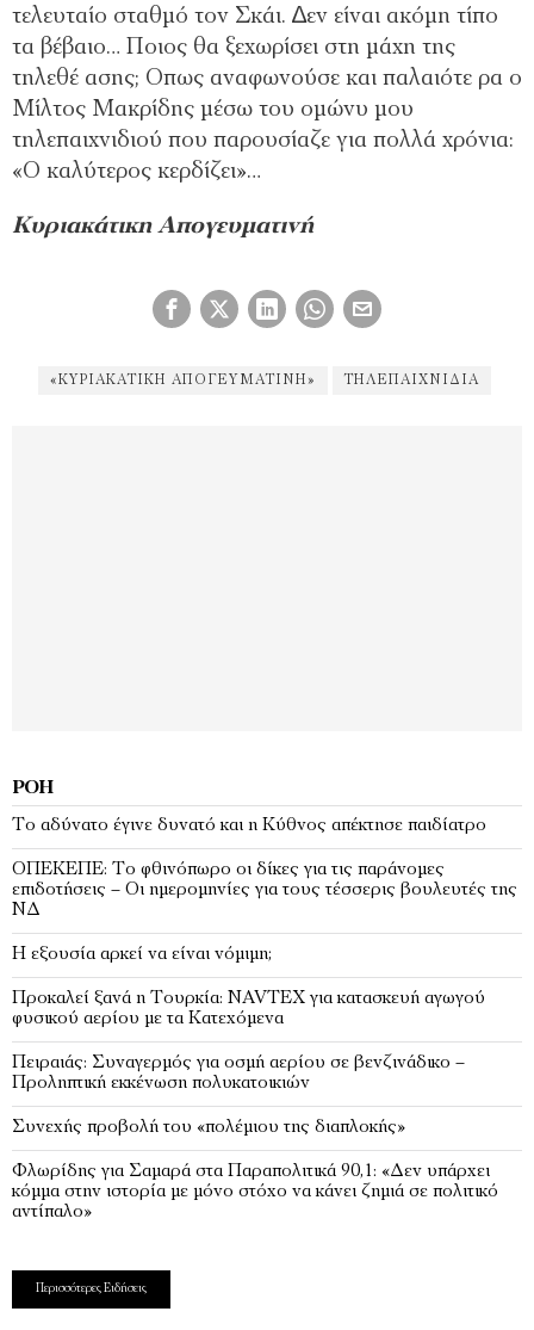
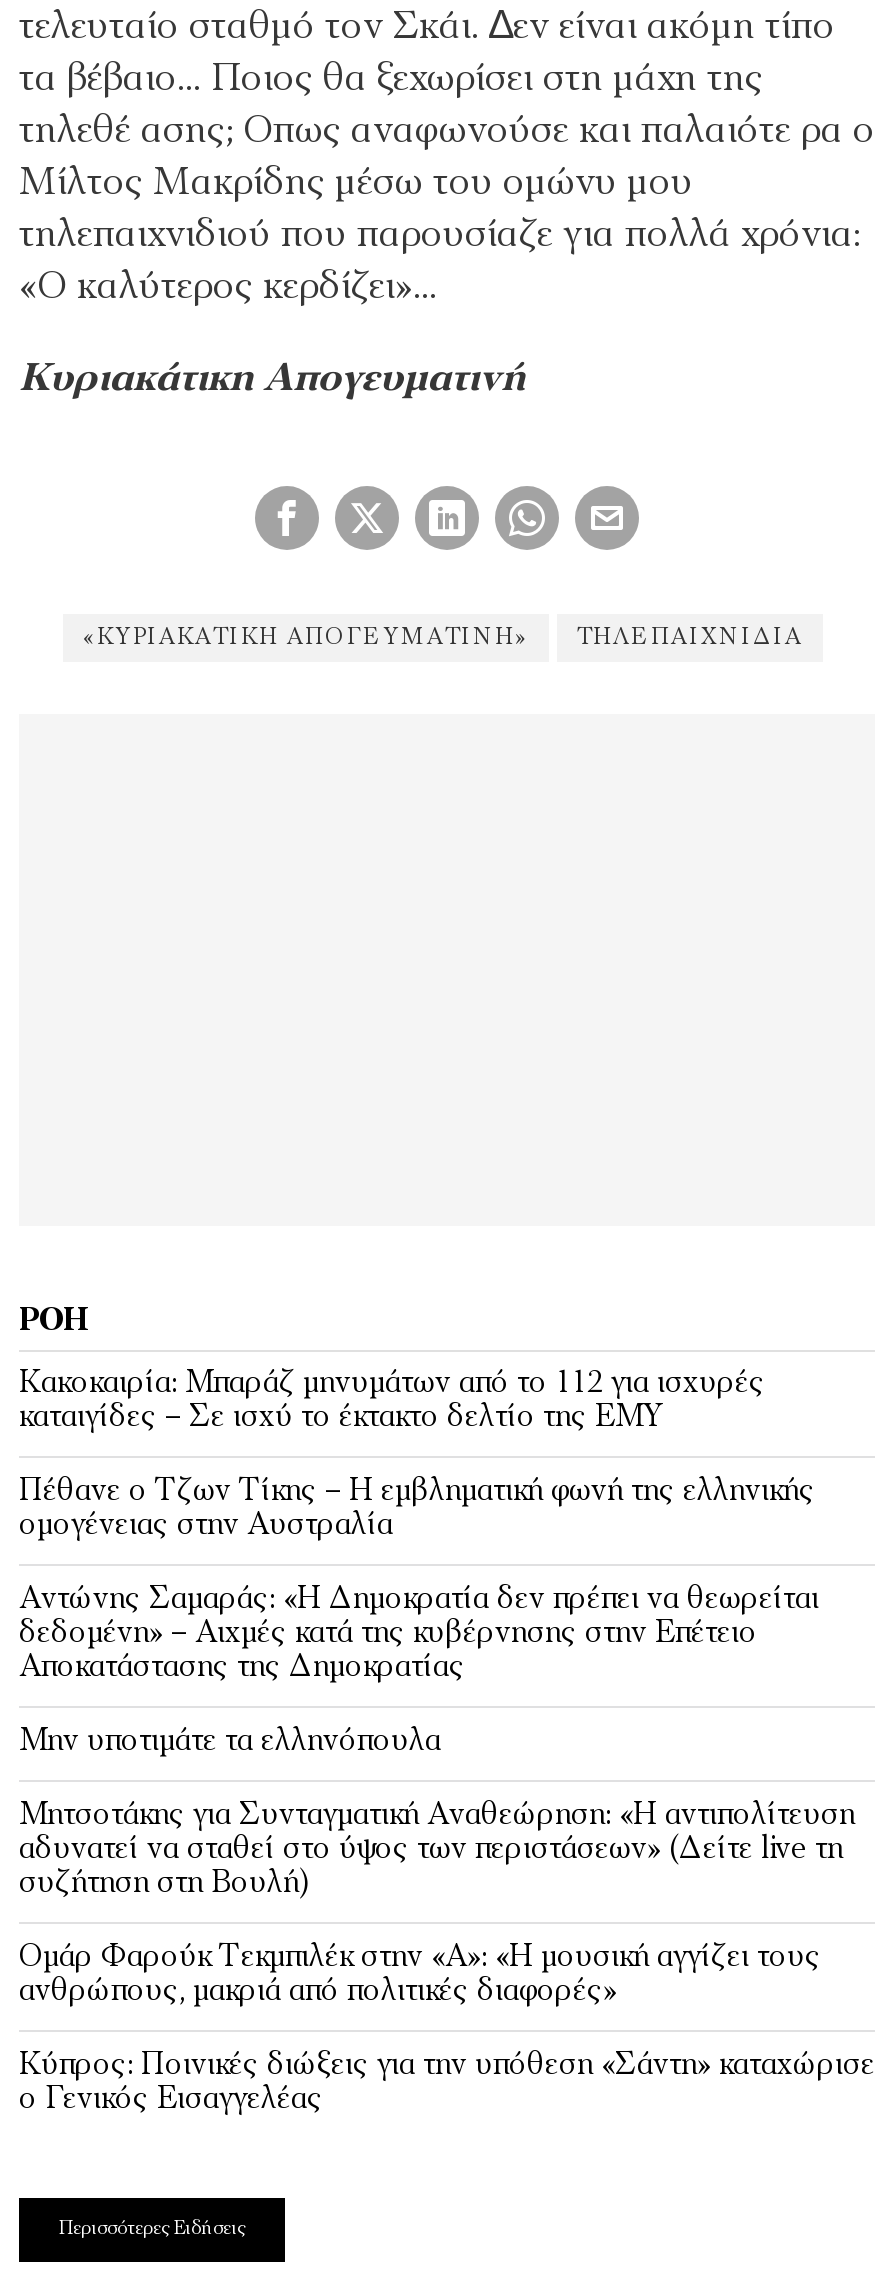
[12,816,486,835] Το αδύνατο έγινε δυνατό και η Κύθνος απέκτησε παιδίατρο -> [19,1368,765,1434] Κακοκαιρία: Μπαράζ μηνυμάτων από το 112 για ισχυρές | καταιγίδες – Σε ισχύ το έκτακτο δελτίο της ΕΜΥ
[12,860,517,920] ΟΠΕΚΕΠΕ: Το φθινόπωρο οι δίκες για τις παράνομες | επιδοτήσεις – Οι ημερομηνίες για τους τέσσερις βουλευτές της | ΝΔ -> [19,1476,815,1542] Πέθανε ο Τζων Τίκης – Η εμβληματική φωνή της ελληνικής | ομογένειας στην Αυστραλία
[12,945,272,964] Η εξουσία αρκεί να είναι νόμιμη; -> [19,1584,819,1684] Αντώνης Σαμαράς: «Η Δημοκρατία δεν πρέπει να θεωρείται | δεδομένη» – Αιχμές κατά της κυβέρνησης στην Επέτειο | Αποκατάστασης της Δημοκρατίας
[12,989,485,1028] Προκαλεί ξανά η Τουρκία: NAVTEX για κατασκευή αγωγού | φυσικού αερίου με τα Κατεχόμενα -> [19,1726,441,1758] Μην υποτιμάτε τα ελληνόπουλα
[12,1053,465,1093] Πειραιάς: Συναγερμός για οσμή αερίου σε βενζινάδικο – | Προληπτική εκκένωση πολυκατοικιών -> [19,1800,855,1900] Μητσοτάκης για Συνταγματική Αναθεώρηση: «Η αντιπολίτευση | αδυνατεί να σταθεί στο ύψος των περιστάσεων» (Δείτε live τη | συζήτηση στη Βουλή)
[12,1118,405,1137] Συνεχής προβολή του «πολέμιου της διαπλοκής» -> [19,1942,821,2008] Oμάρ Φαρούκ Τεκμπιλέκ στην «Α»: «Η μουσική αγγίζει τους | ανθρώπους, μακριά από πολιτικές διαφορές»
[12,1162,498,1221] Φλωρίδης για Σαμαρά στα Παραπολιτικά 90,1: «Δεν υπάρχει | κόμμα στην ιστορία με μόνο στόχο να κάνει ζημιά σε πολιτικό | αντίπαλο» -> [19,2050,875,2116] Κύπρος: Ποινικές διώξεις για την υπόθεση «Σάντη» καταχώρισε | ο Γενικός Εισαγγελέας

